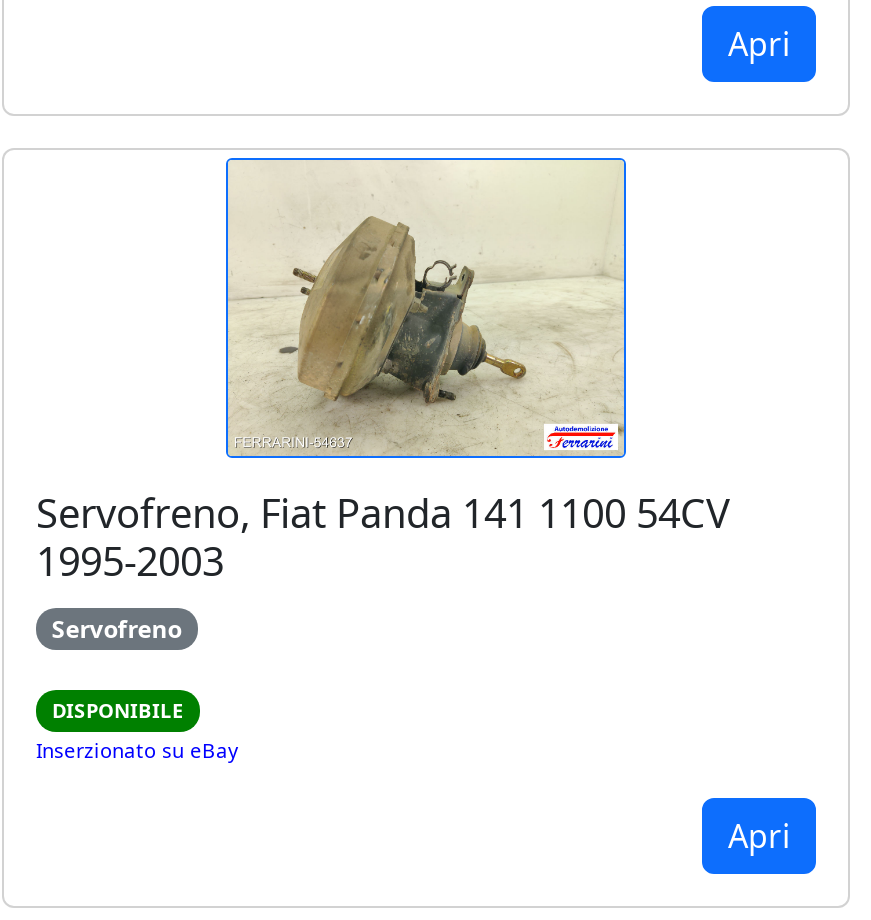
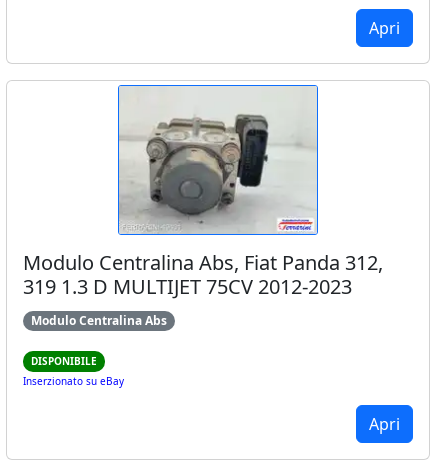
[36,214,730,646] [image] | Servofreno, Fiat Panda 141 1100 54CV | 1995-2003 | Servofreno -> [23,114,383,329] [image] | Modulo Centralina Abs, Fiat Panda 312, | 319 1.3 D MULTIJET 75CV 2012-2023 | Modulo Centralina Abs

